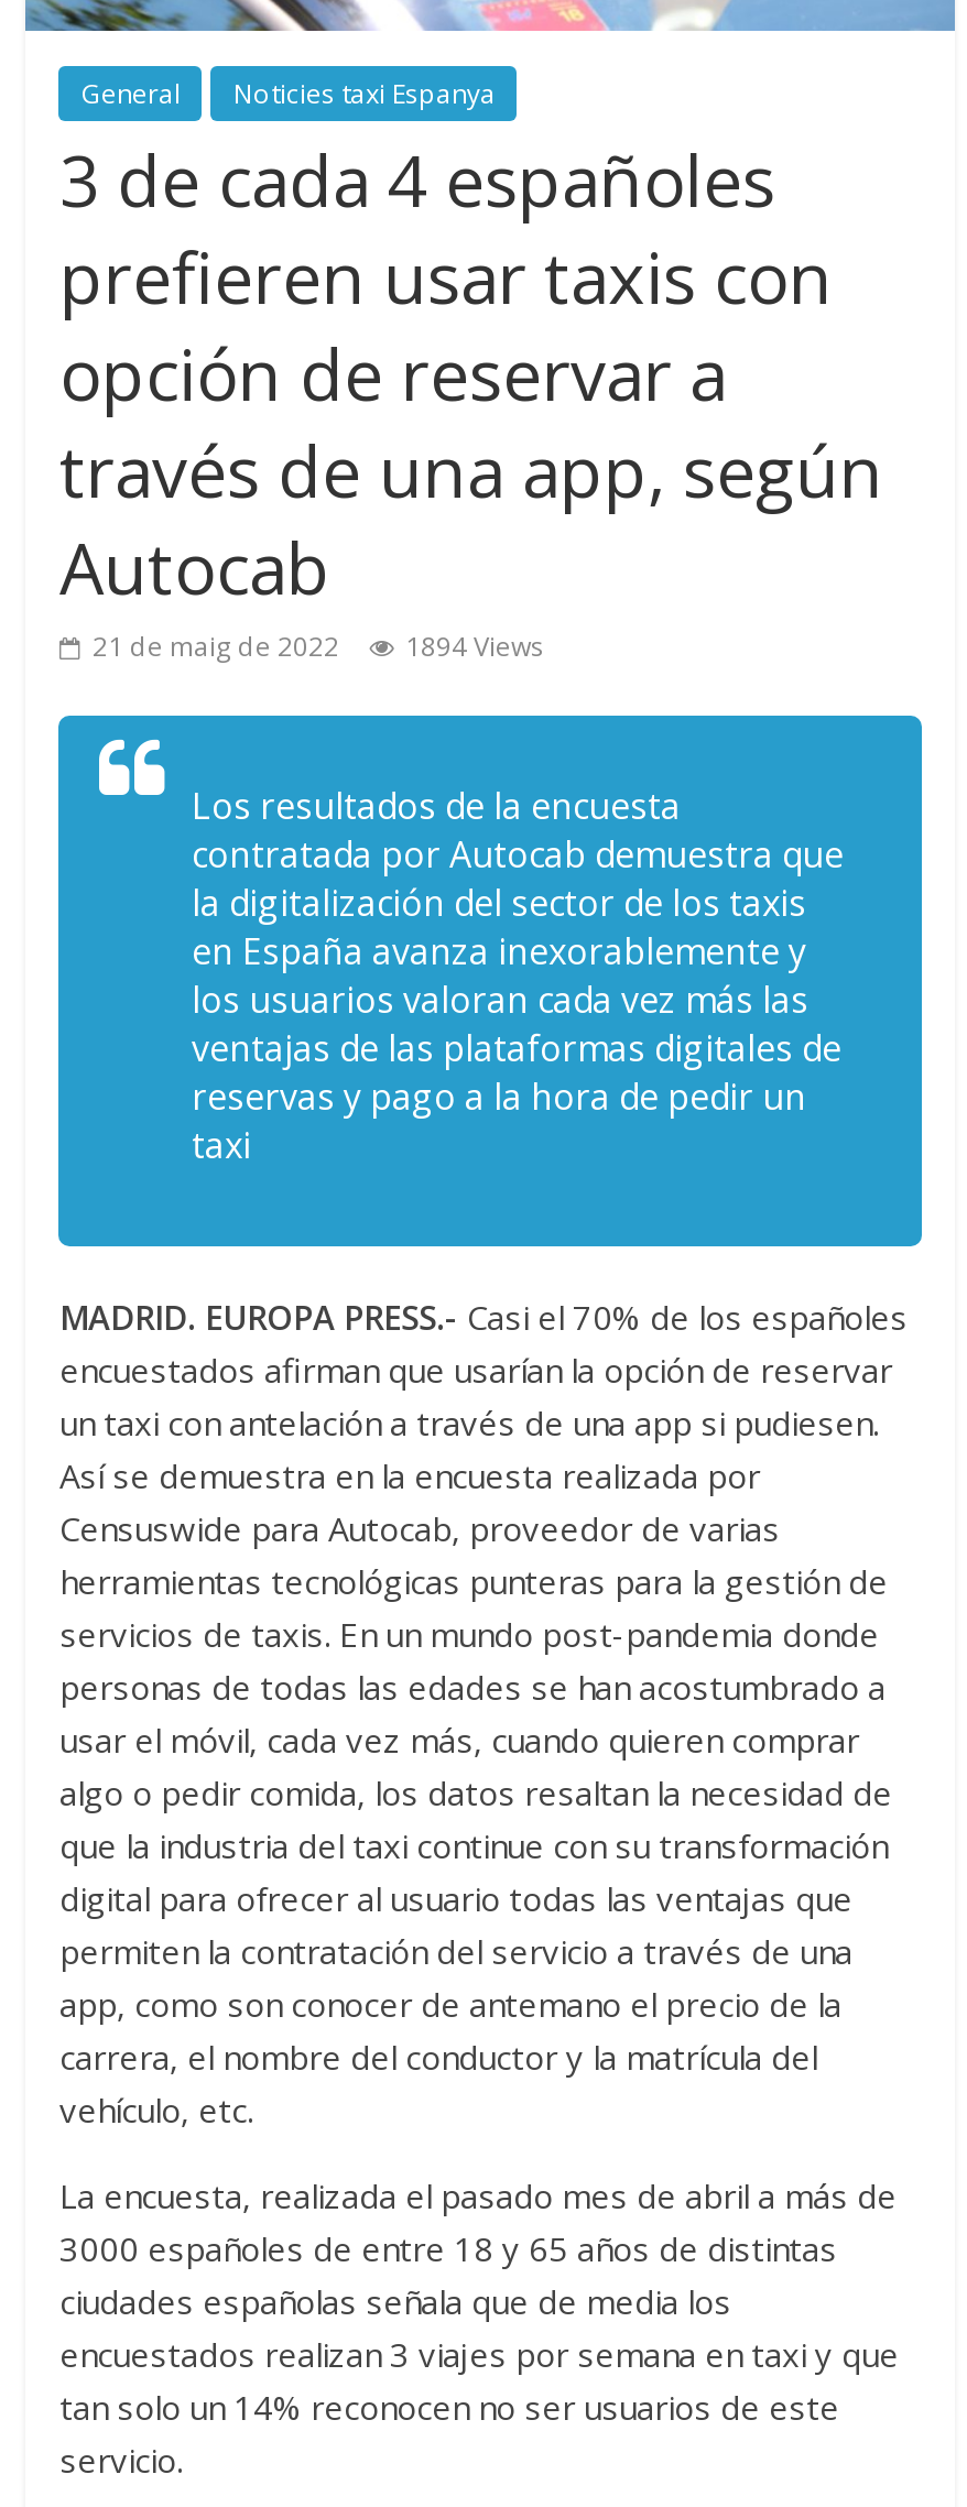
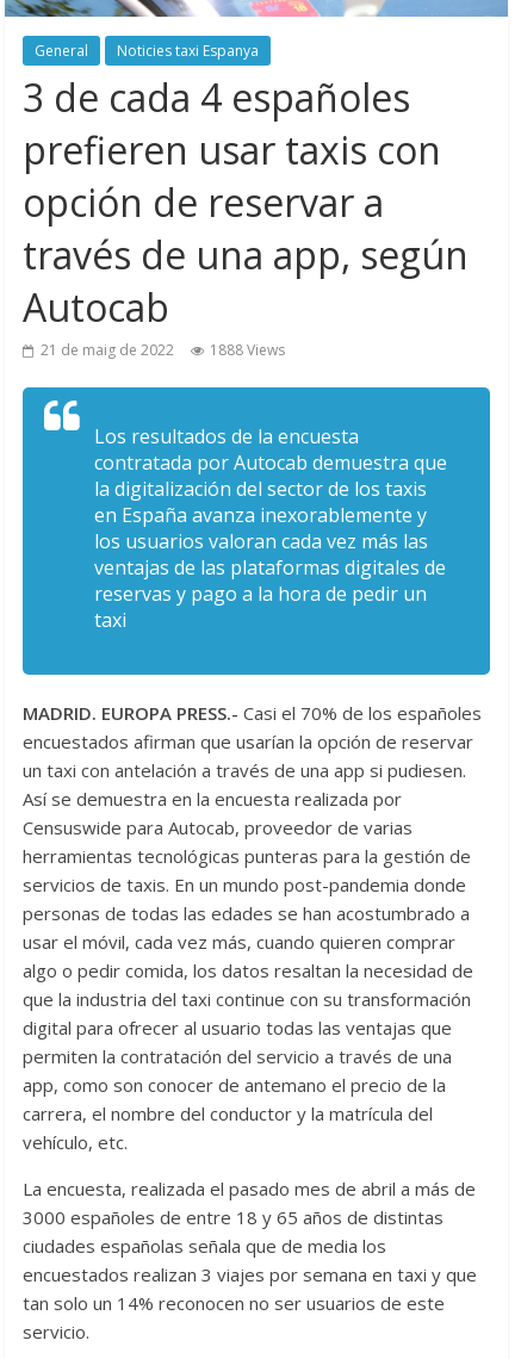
[92,628,544,665] 21 de maig de 2022 1894 Views -> [41,340,285,360] 21 de maig de 2022 1888 Views

